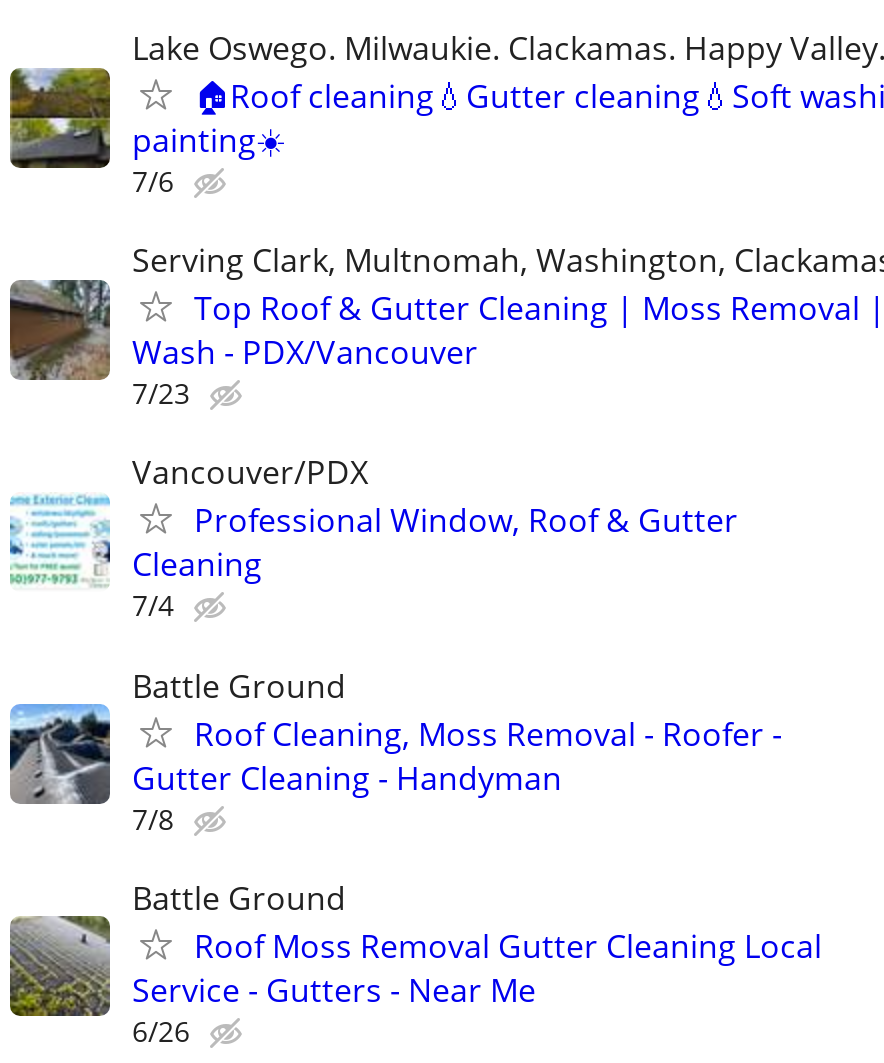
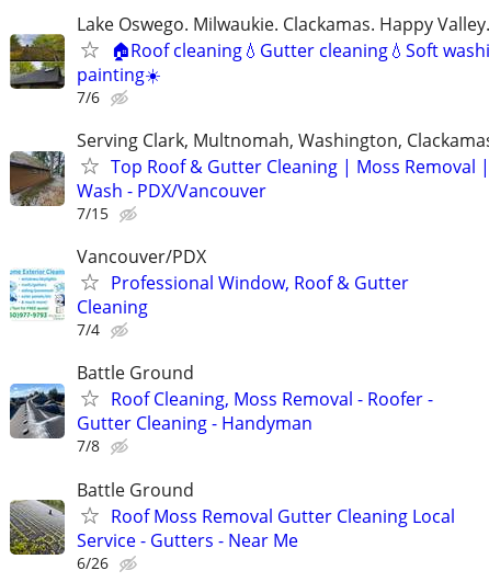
[132,374,190,412] 7/23 -> [77,203,109,224] 7/15

